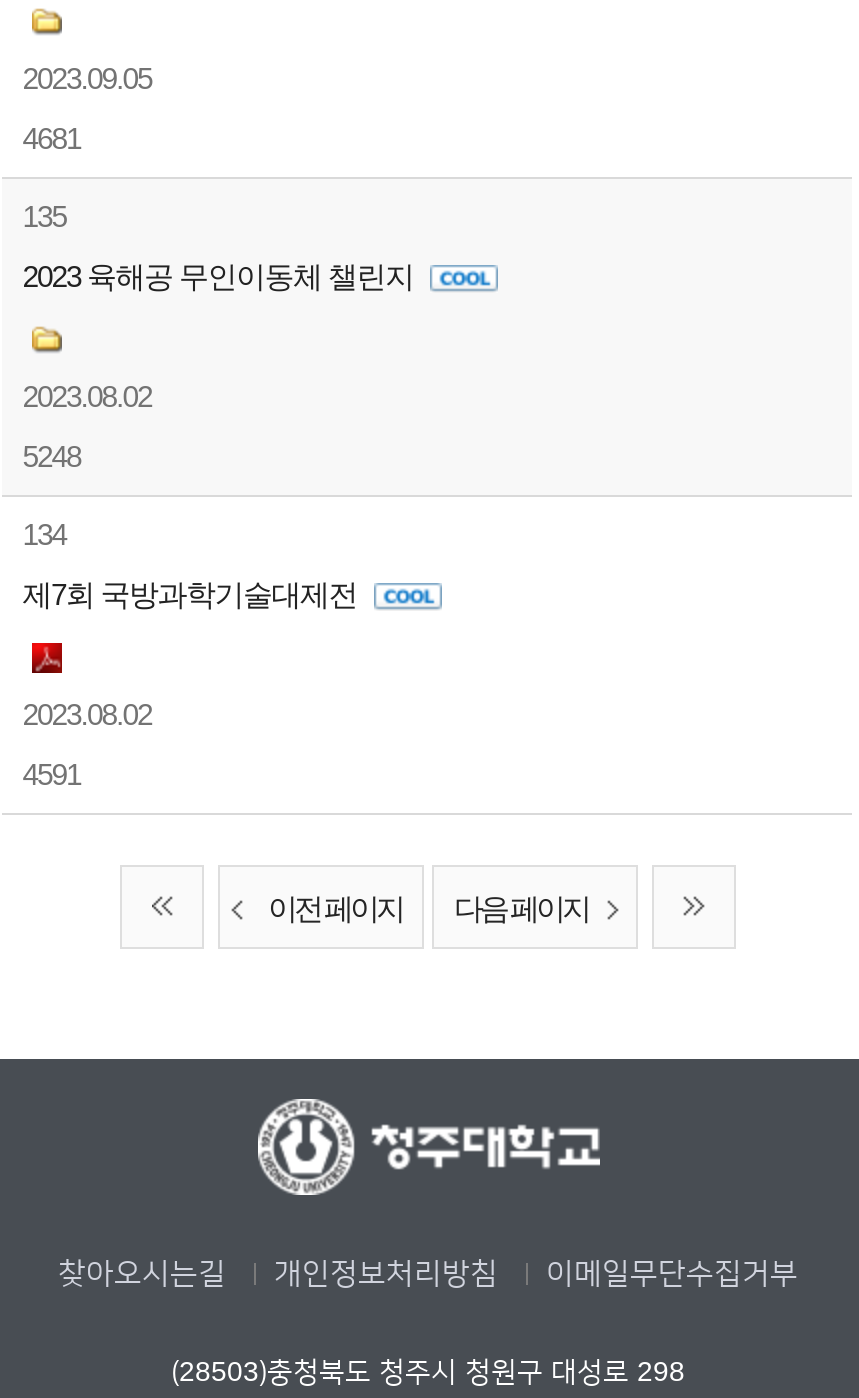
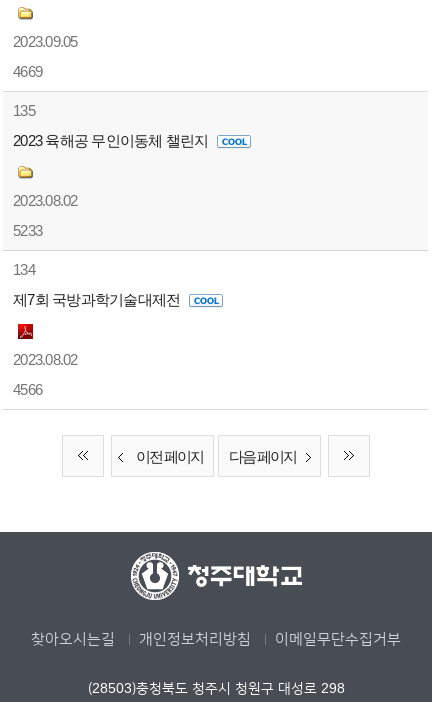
[22,121,80,155] 4681 -> [13,63,42,80] 4669
[22,439,80,473] 5248 -> [13,222,42,239] 5233
[22,757,80,791] 4591 -> [13,381,42,398] 4566

